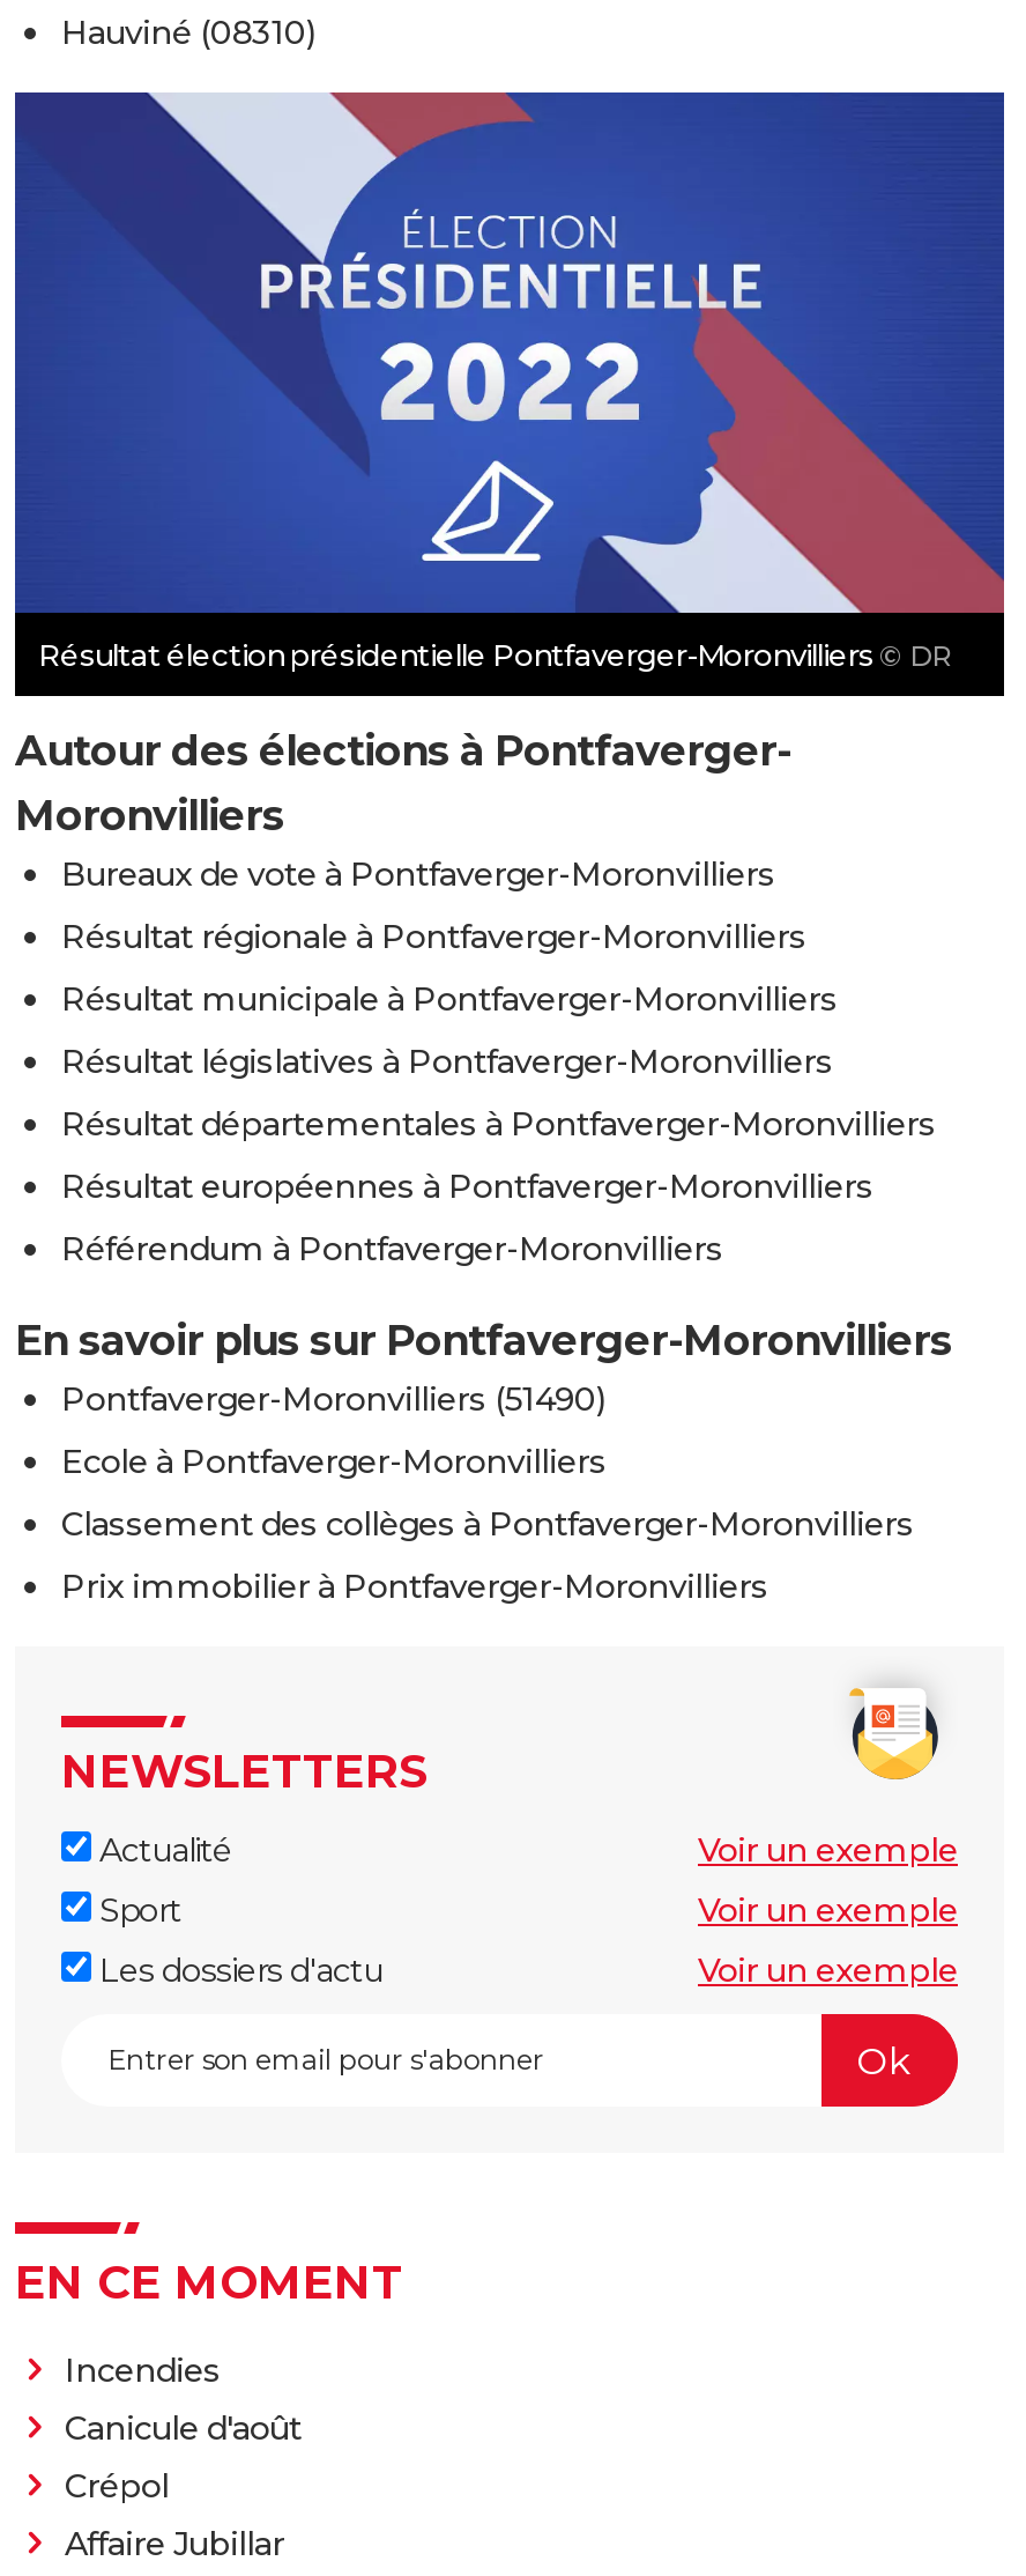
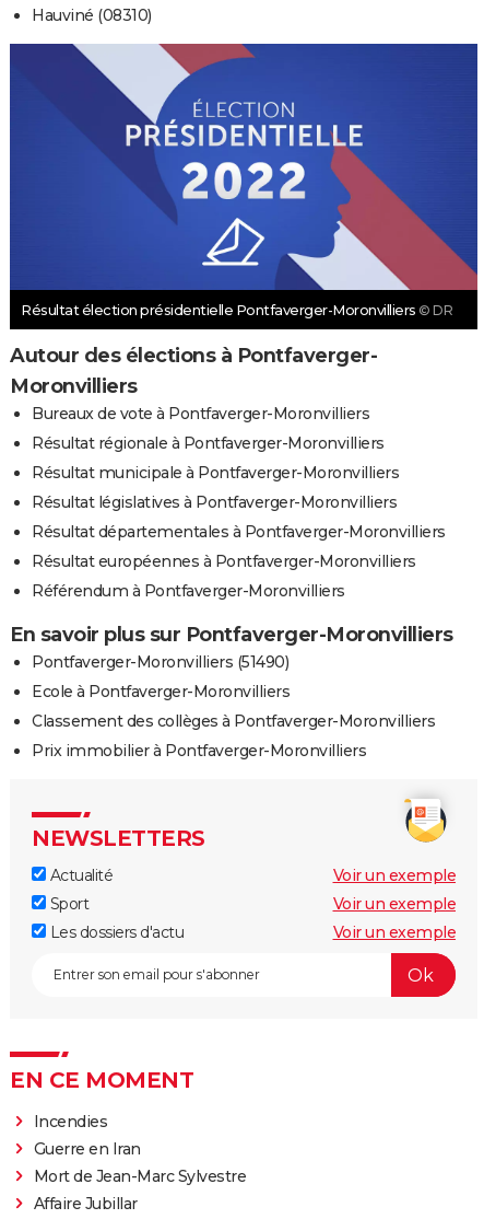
[65,2408,302,2508] Canicule d'août | Crépol -> [33,1140,246,1187] Guerre en Iran | Mort de Jean-Marc Sylvestre

